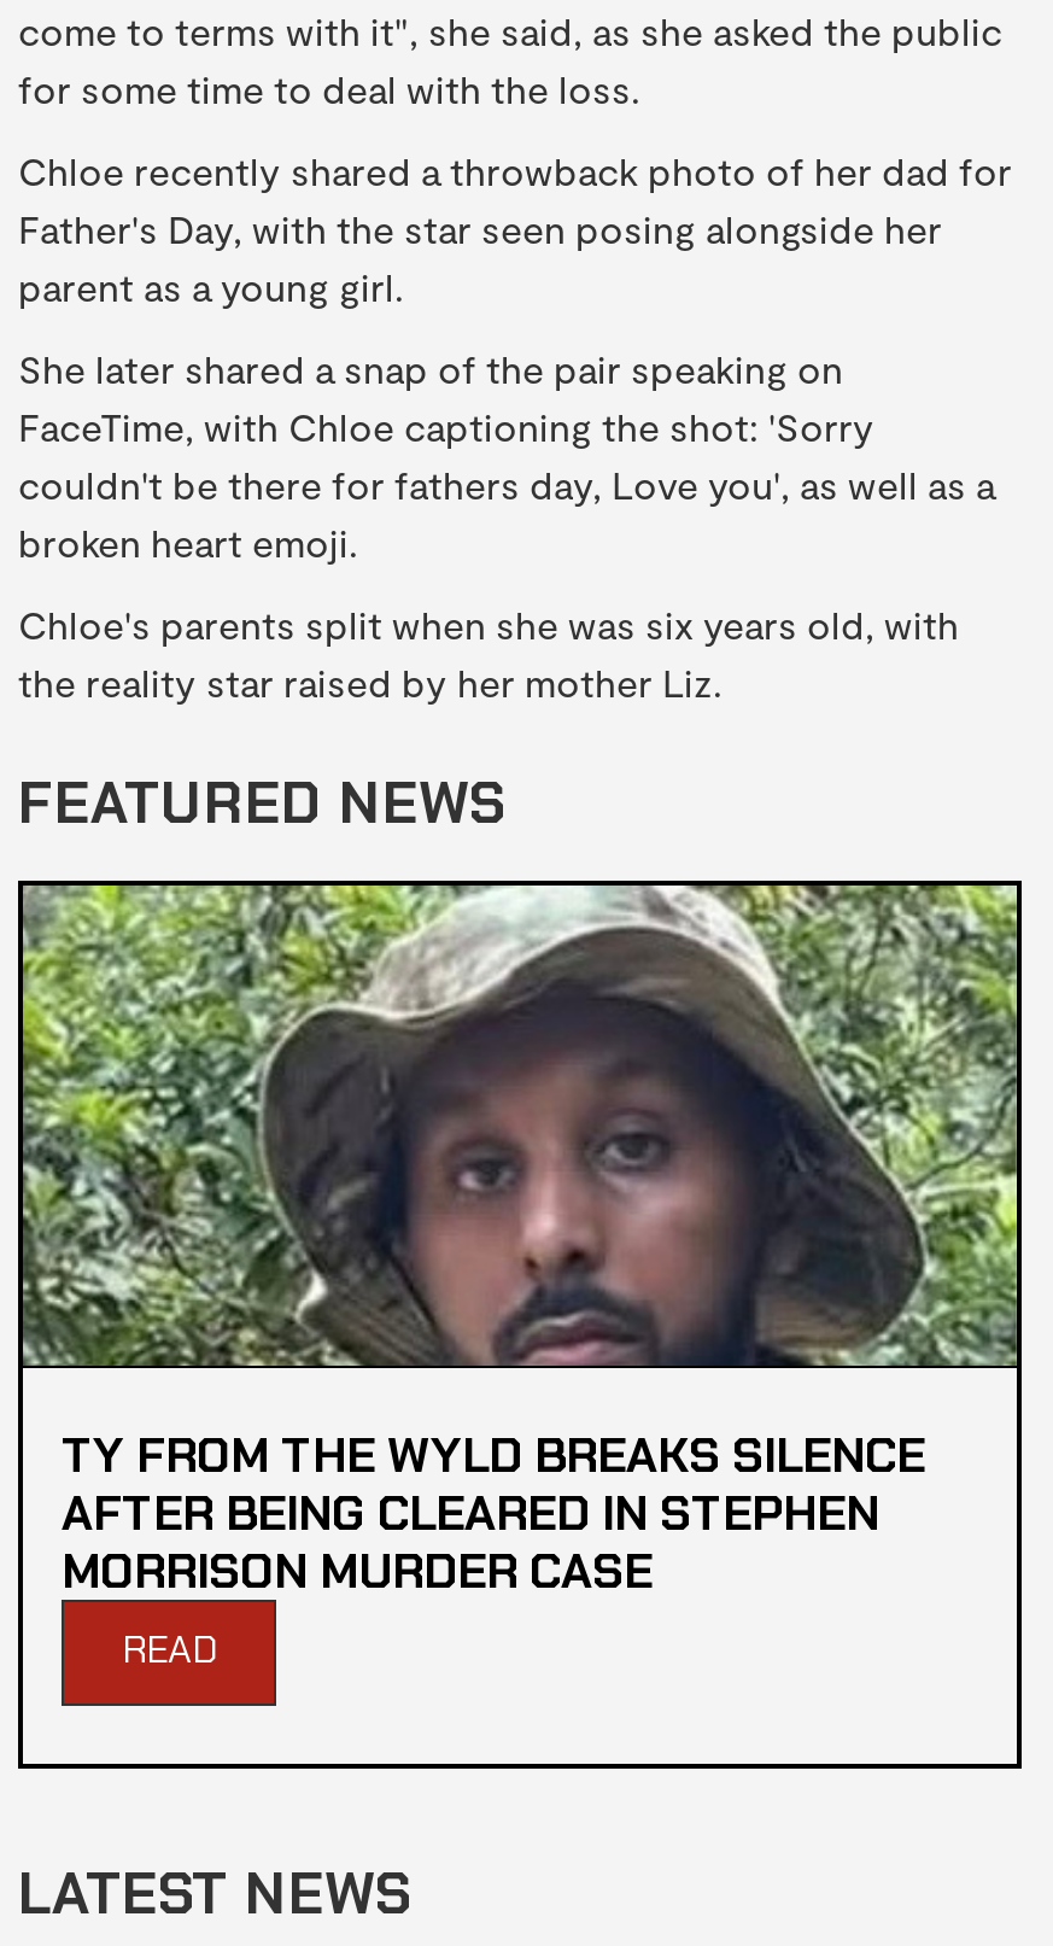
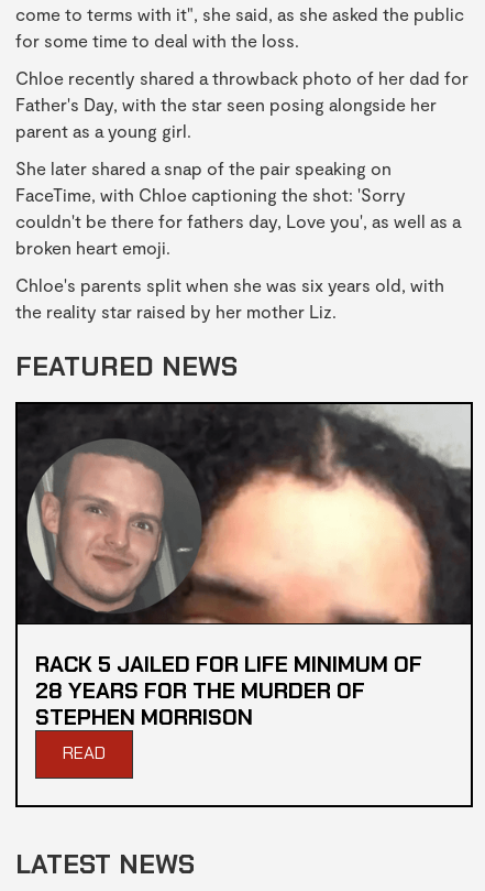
[21,883,1019,1601] [image] | TY FROM THE WYLD BREAKS SILENCE | AFTER BEING CLEARED IN STEPHEN | MORRISON MURDER CASE -> [16,403,472,731] [image] | RACK 5 JAILED FOR LIFE MINIMUM OF | 28 YEARS FOR THE MURDER OF | STEPHEN MORRISON

